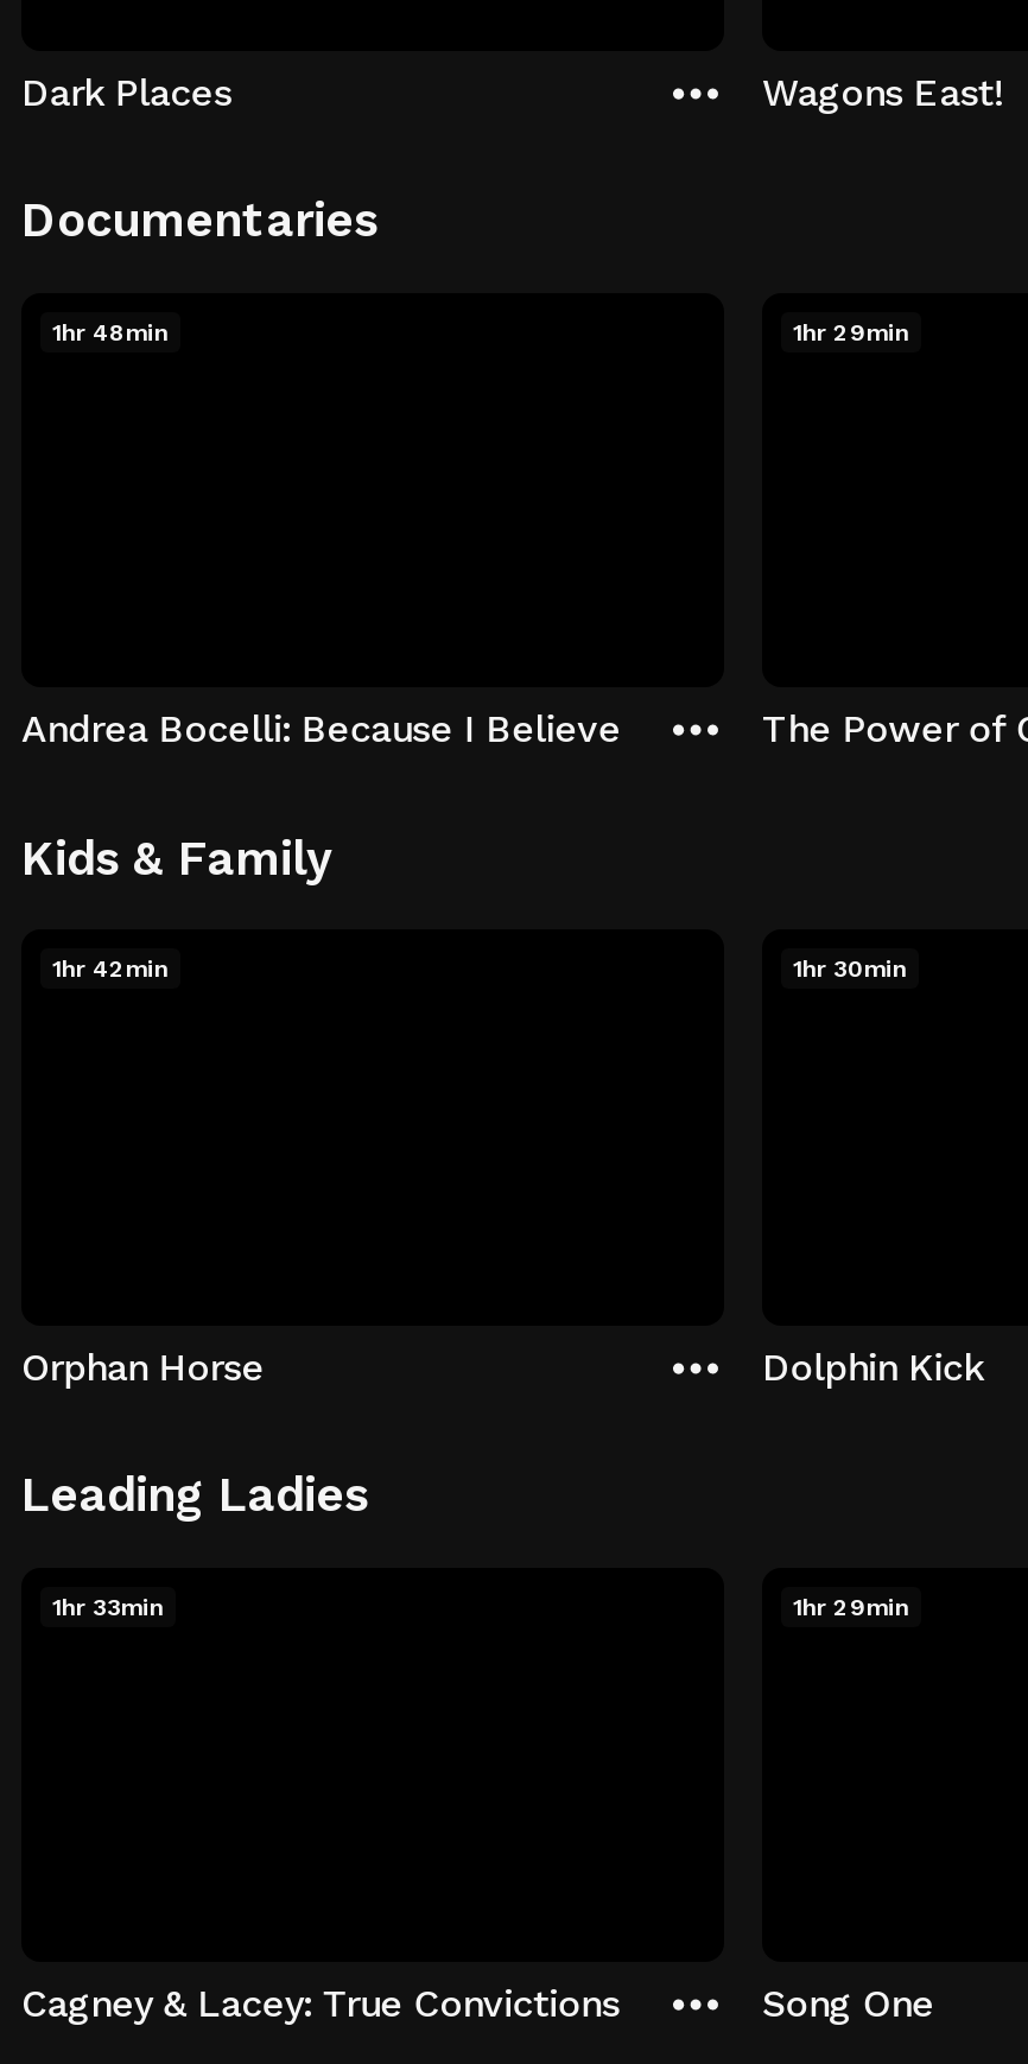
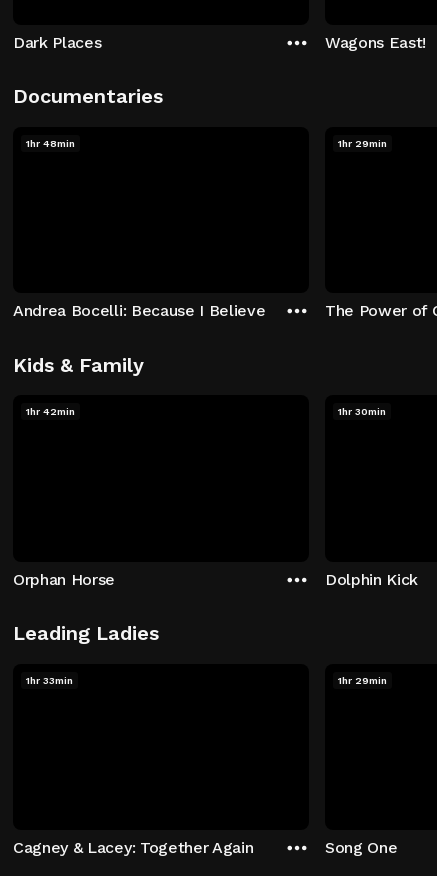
[21,1981,619,2026] Cagney & Lacey: True Convictions -> [13,838,253,857] Cagney & Lacey: Together Again

